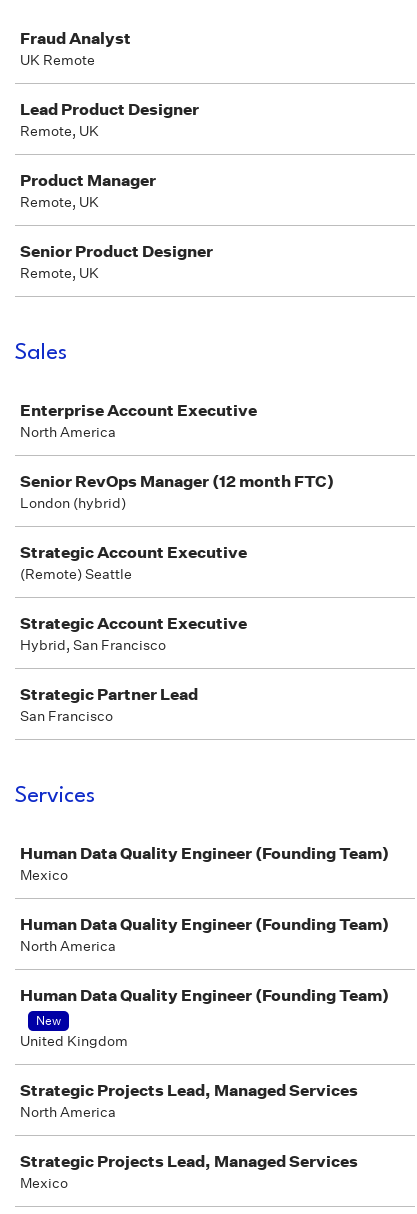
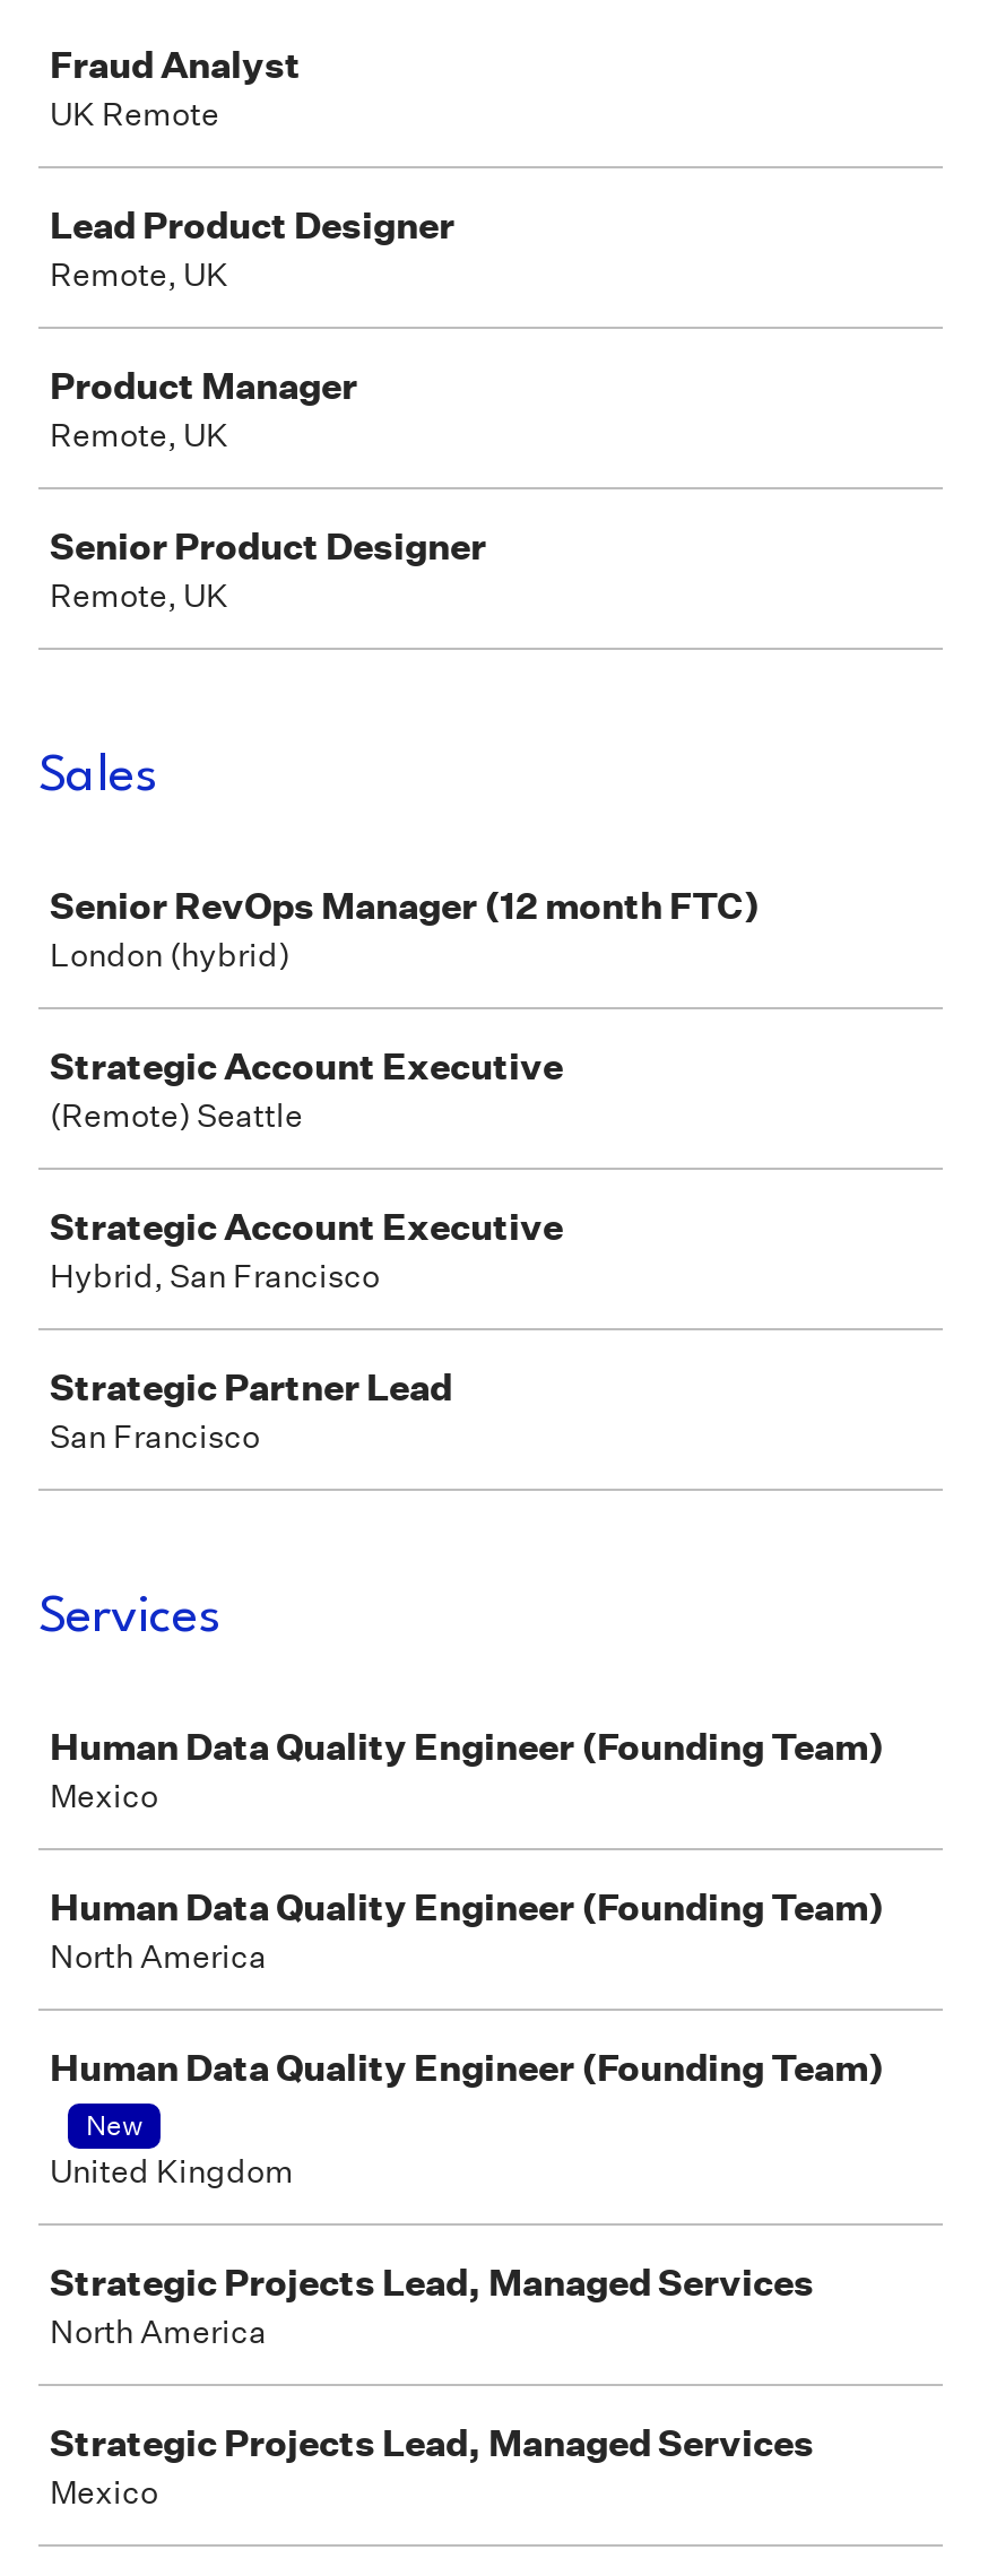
[20,400,257,441] Enterprise Account Executive | North America -> none

